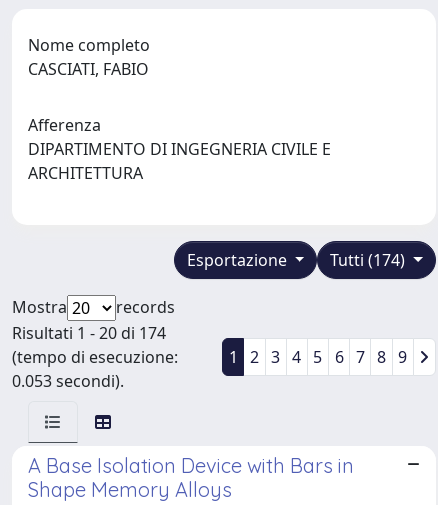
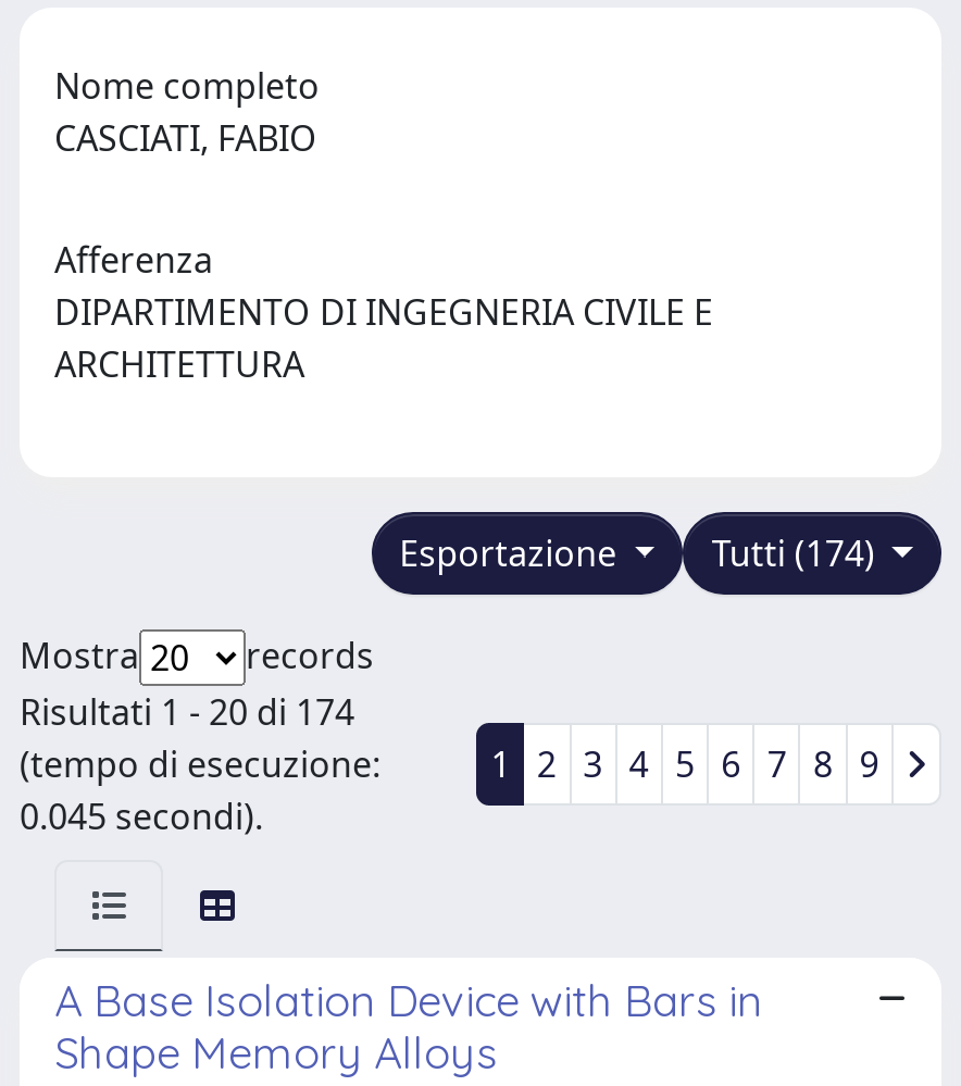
[12,370,124,392] 0.053 secondi). -> [20,792,263,840] 0.045 secondi).

